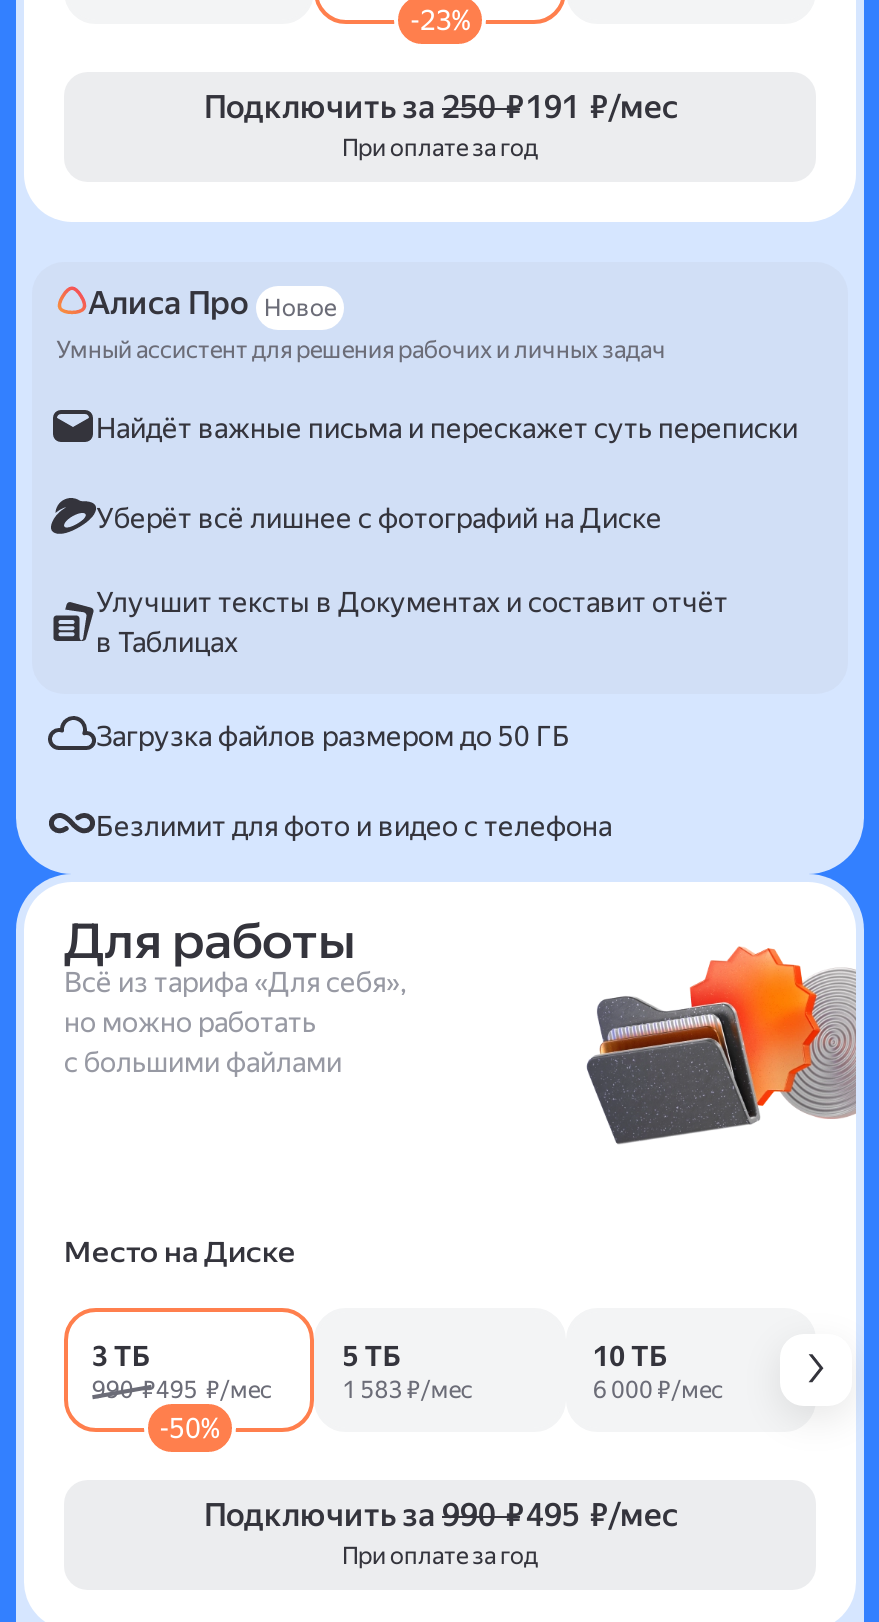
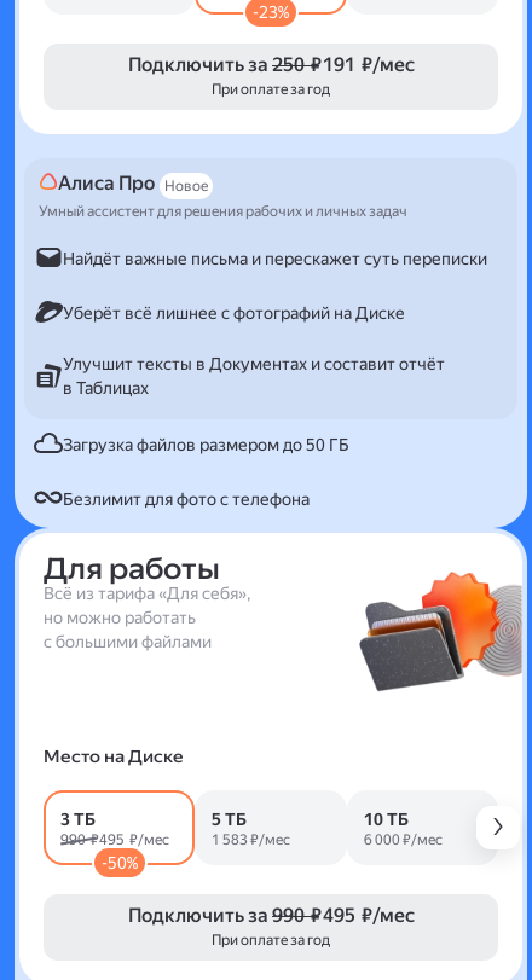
[96,809,612,841] Безлимит для фото и видео с телефона -> [63,489,310,508] Безлимит для фото с телефона

